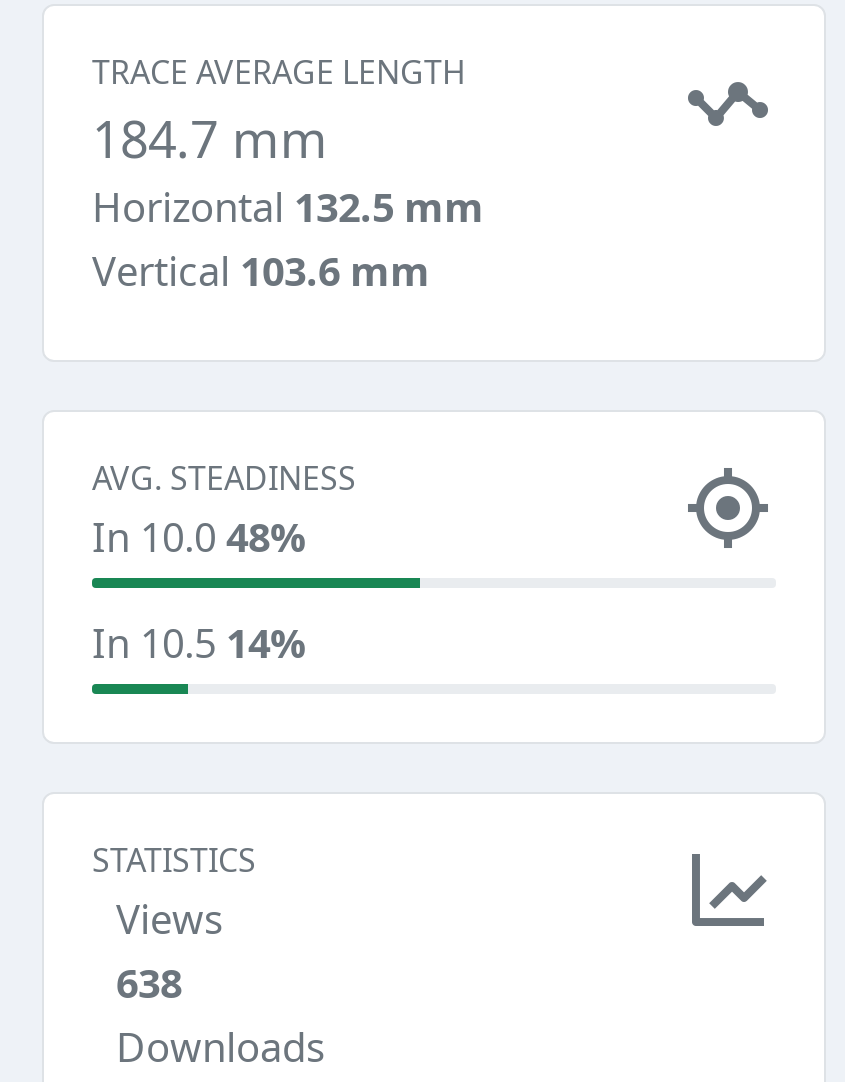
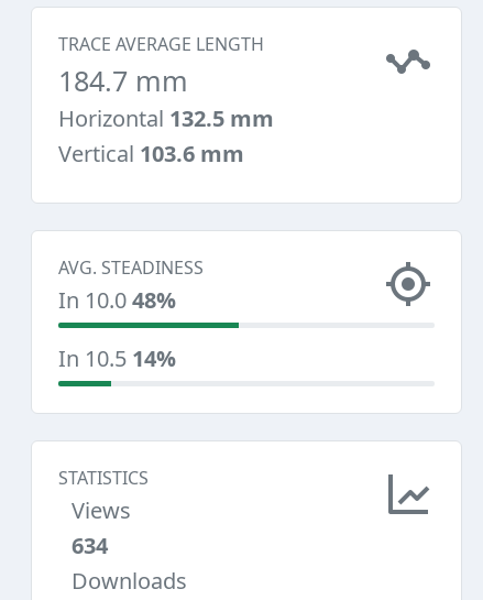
[116,956,182,1010] 638 -> [72,531,108,560] 634

